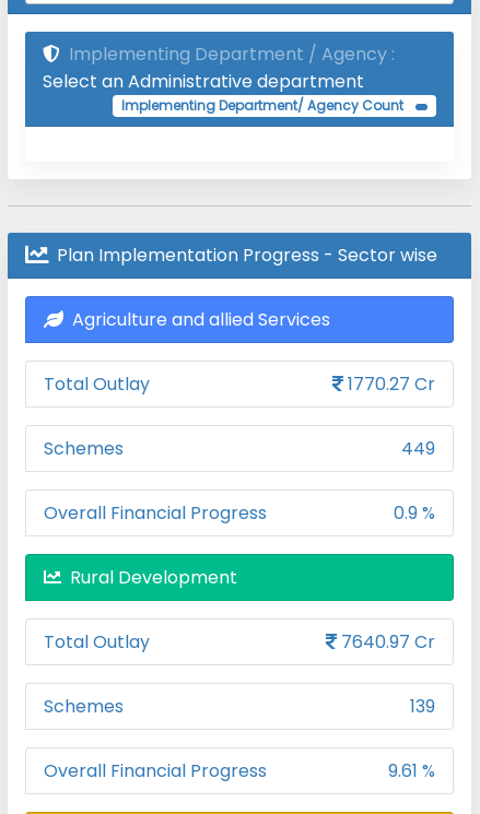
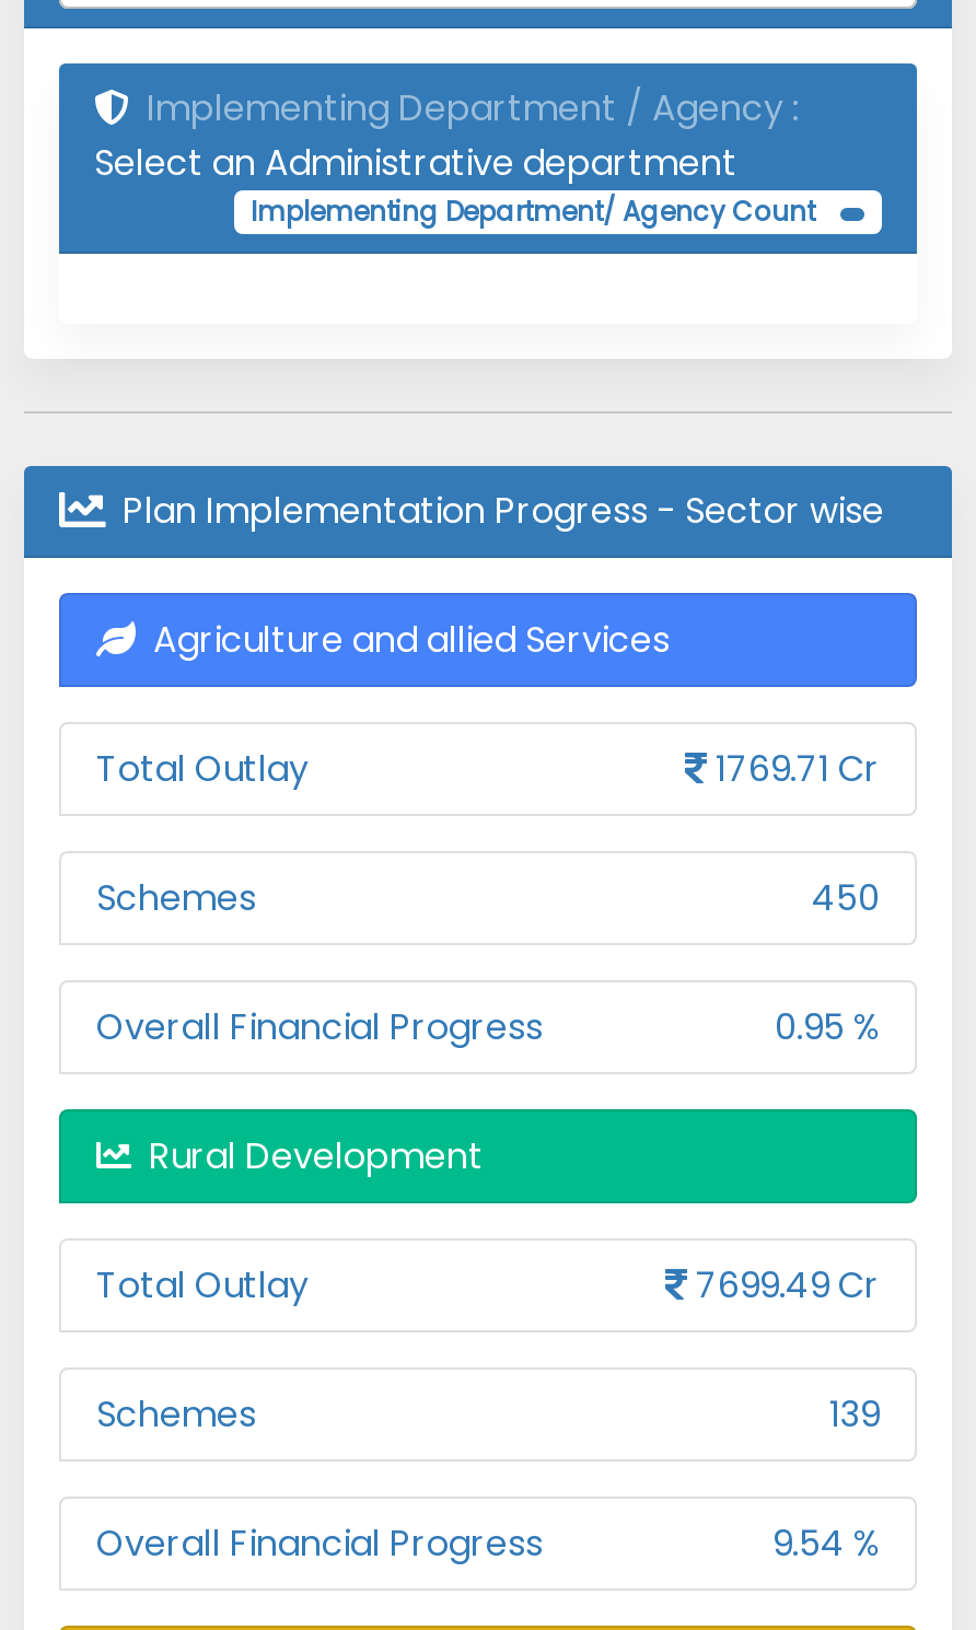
[348,372,435,397] 1770.27 Cr -> [716,745,880,795] 1769.71 Cr
[401,436,435,461] 449 -> [812,874,880,924] 450
[394,501,435,526] 0.9 % -> [775,1003,880,1053] 0.95 %
[341,630,435,655] 7640.97 Cr -> [696,1261,880,1311] 7699.49 Cr
[388,759,435,784] 9.61 % -> [772,1519,880,1569] 9.54 %

